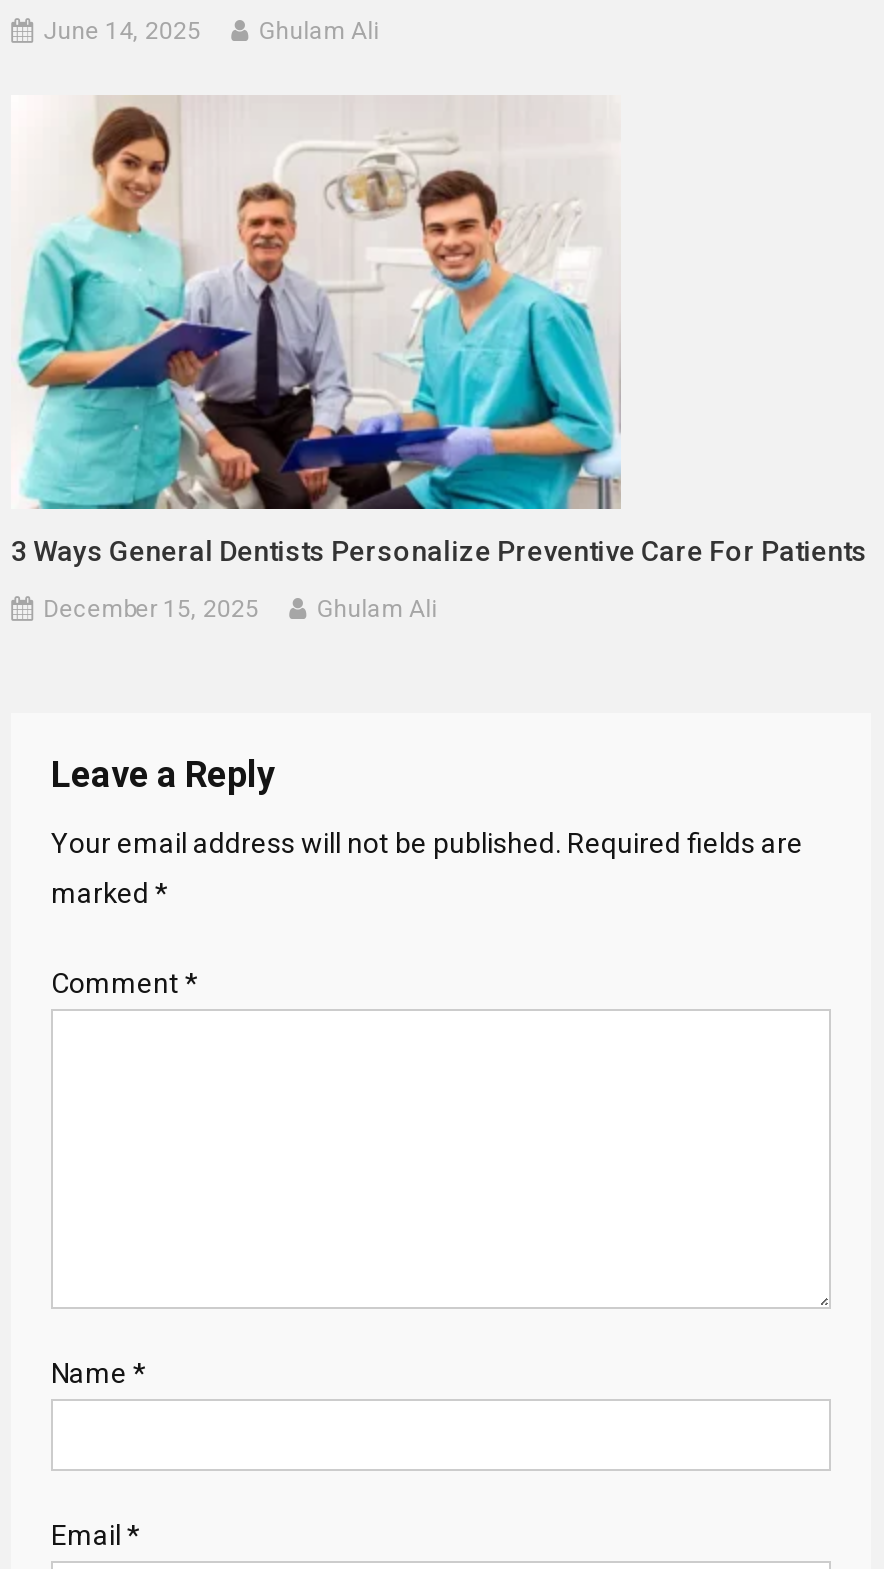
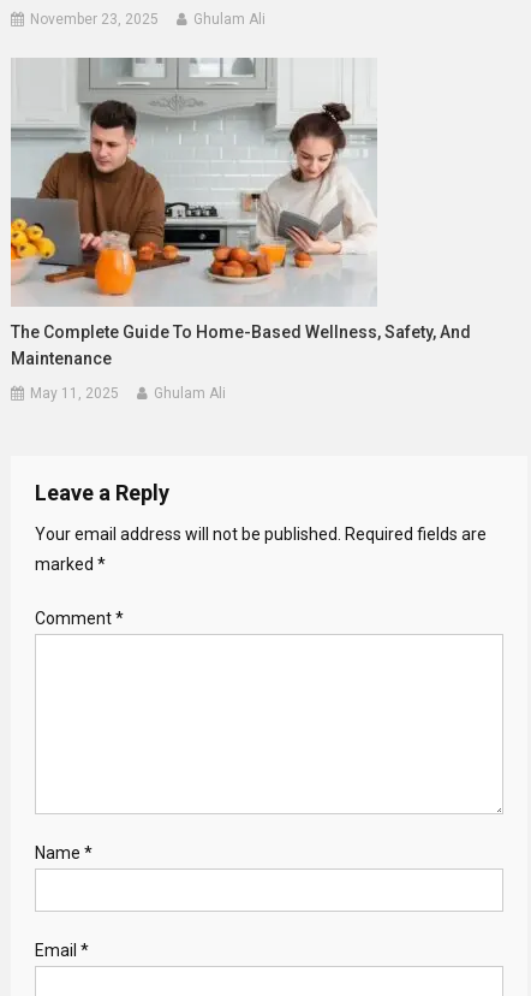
[43,17,201,45] June 14, 2025 -> [30,11,159,28] November 23, 2025
[11,97,867,567] [image] | 3 Ways General Dentists Personalize Preventive Care For Patients -> [10,58,471,368] [image] | The Complete Guide To Home-Based Wellness, Safety, And | Maintenance
[43,595,259,623] December 15, 2025 -> [30,385,119,402] May 11, 2025

